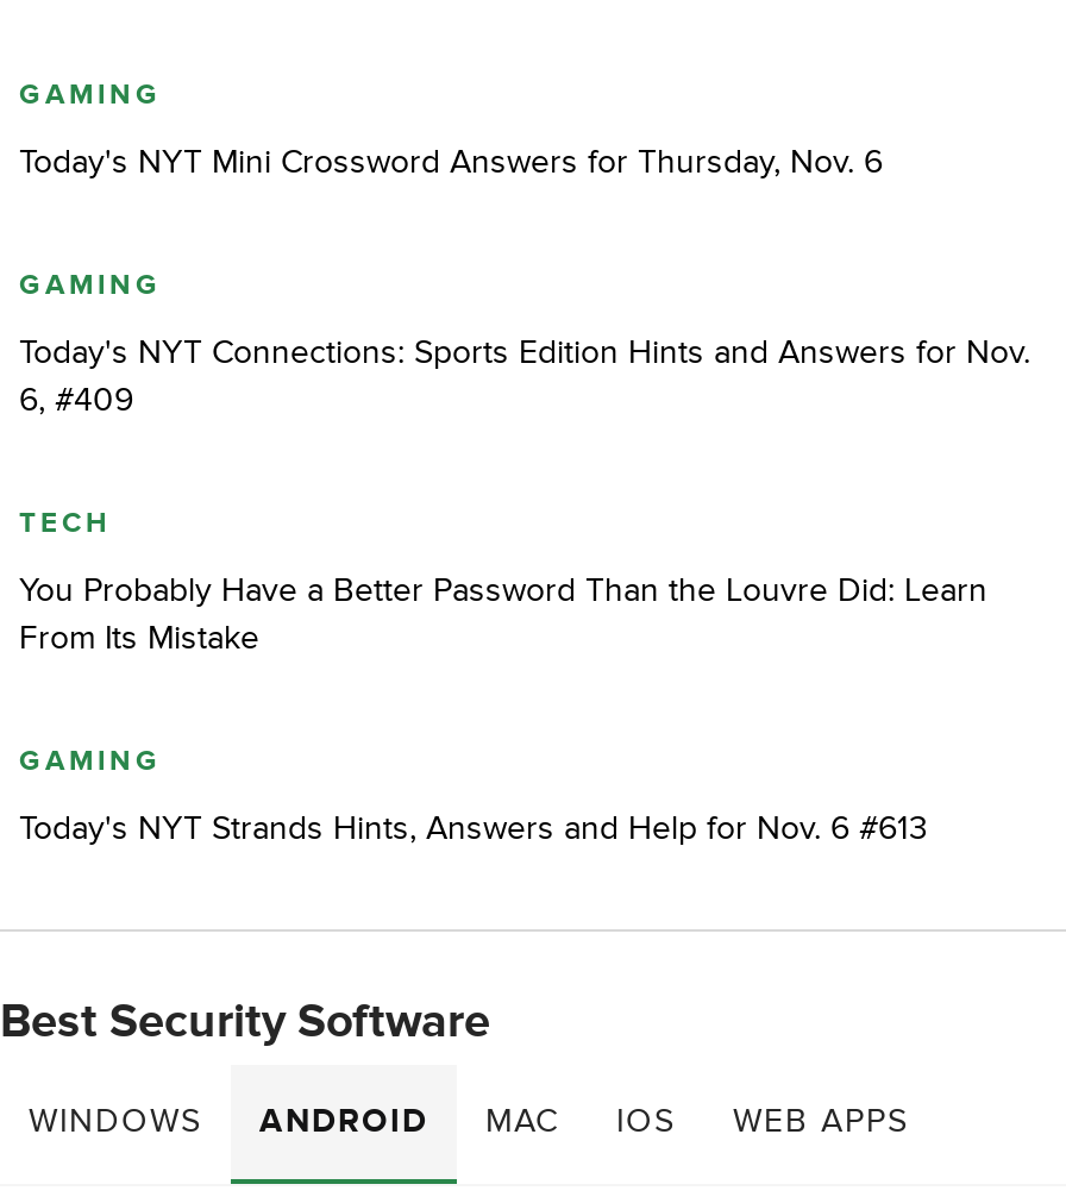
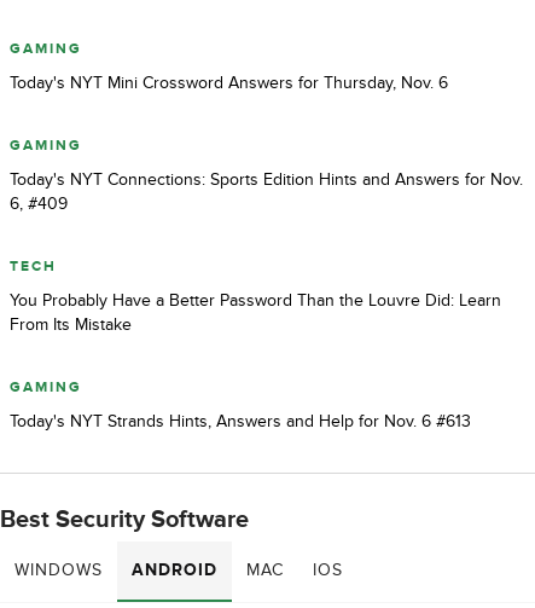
[733,1101,909,1142] WEB APPS -> none

